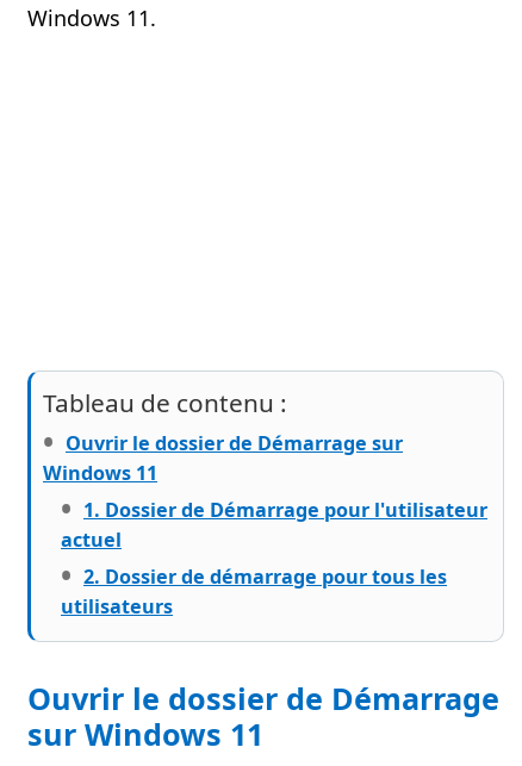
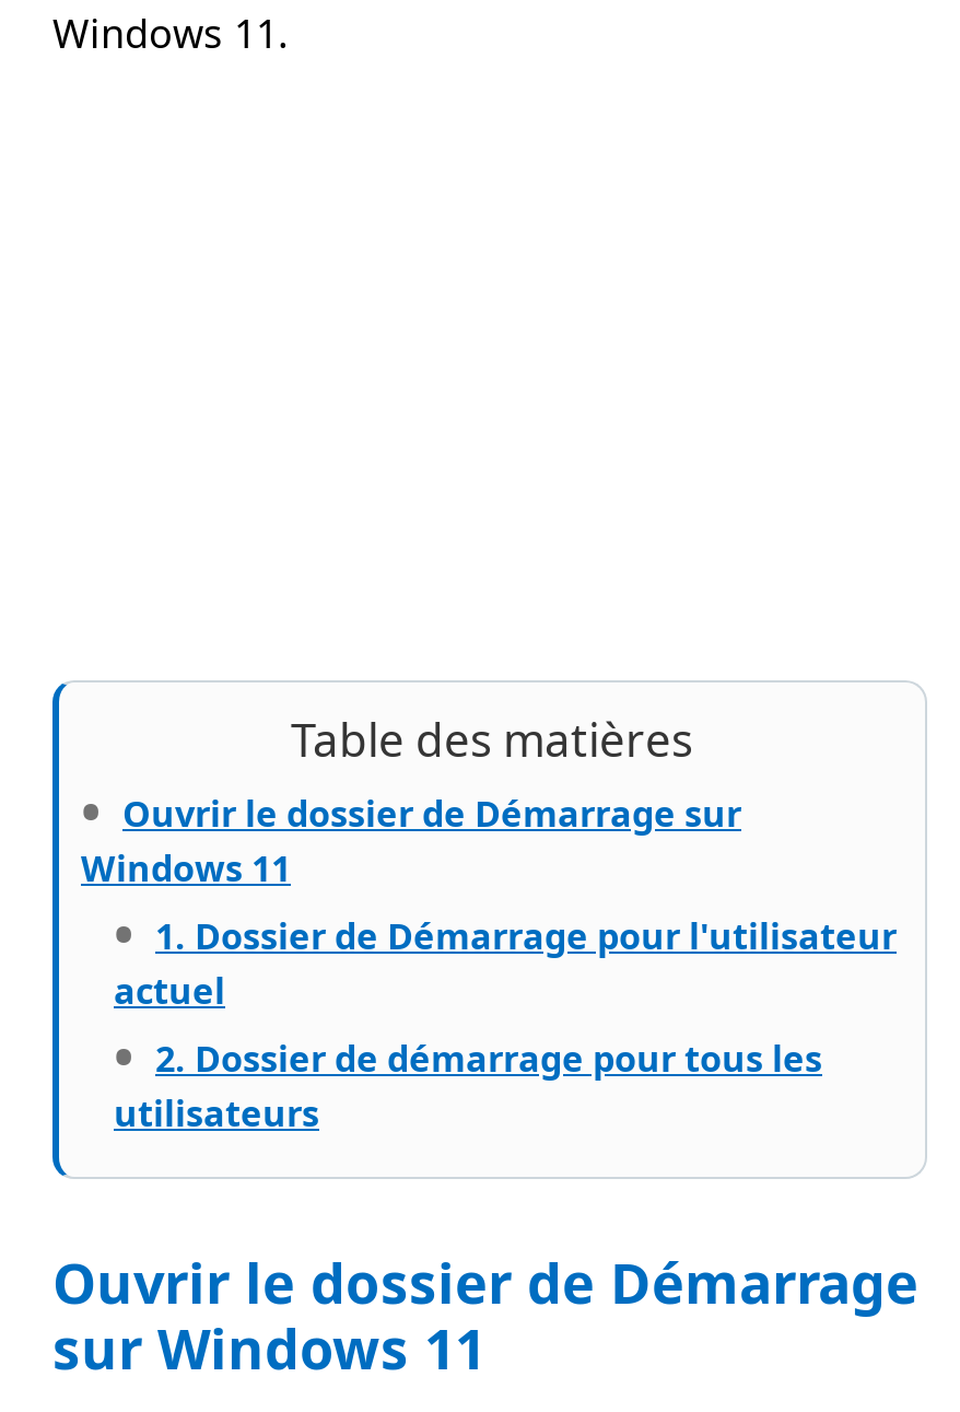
[43,386,287,419] Tableau de contenu : -> [291,709,693,770] Table des matières

